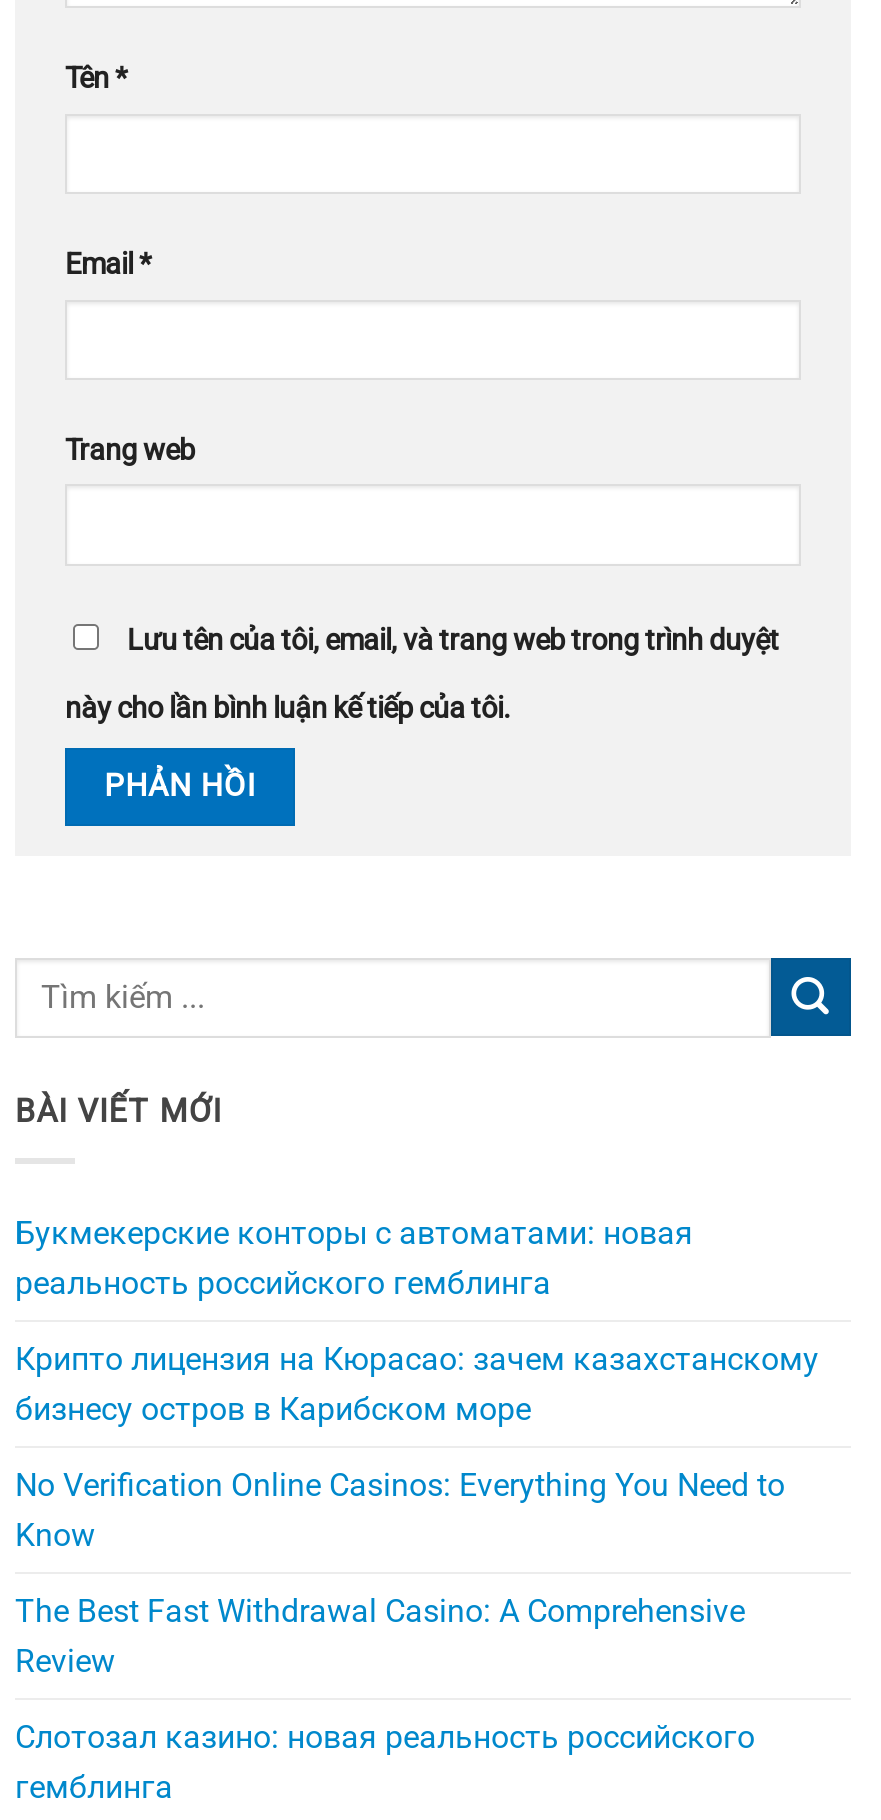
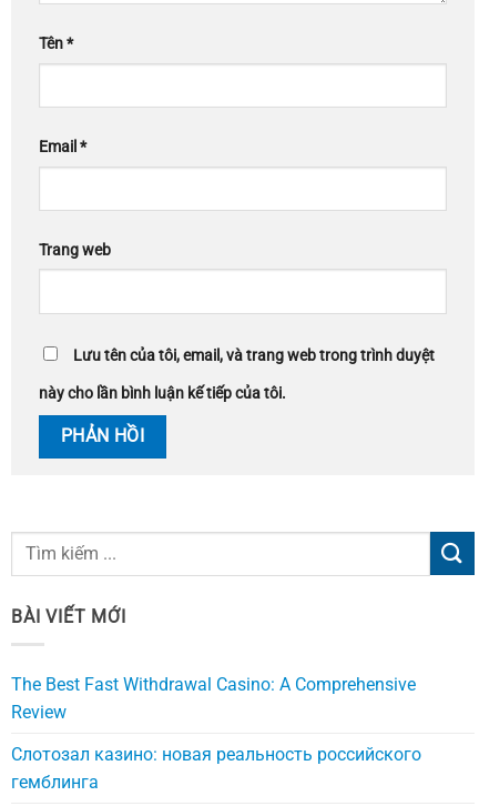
[15,1213,819,1553] Букмекерские конторы с автоматами: новая | реальность российского гемблинга | Крипто лицензия на Кюрасао: зачем казахстанскому | бизнесу остров в Карибском море | No Verification Online Casinos: Everything You Need to | Know -> none

